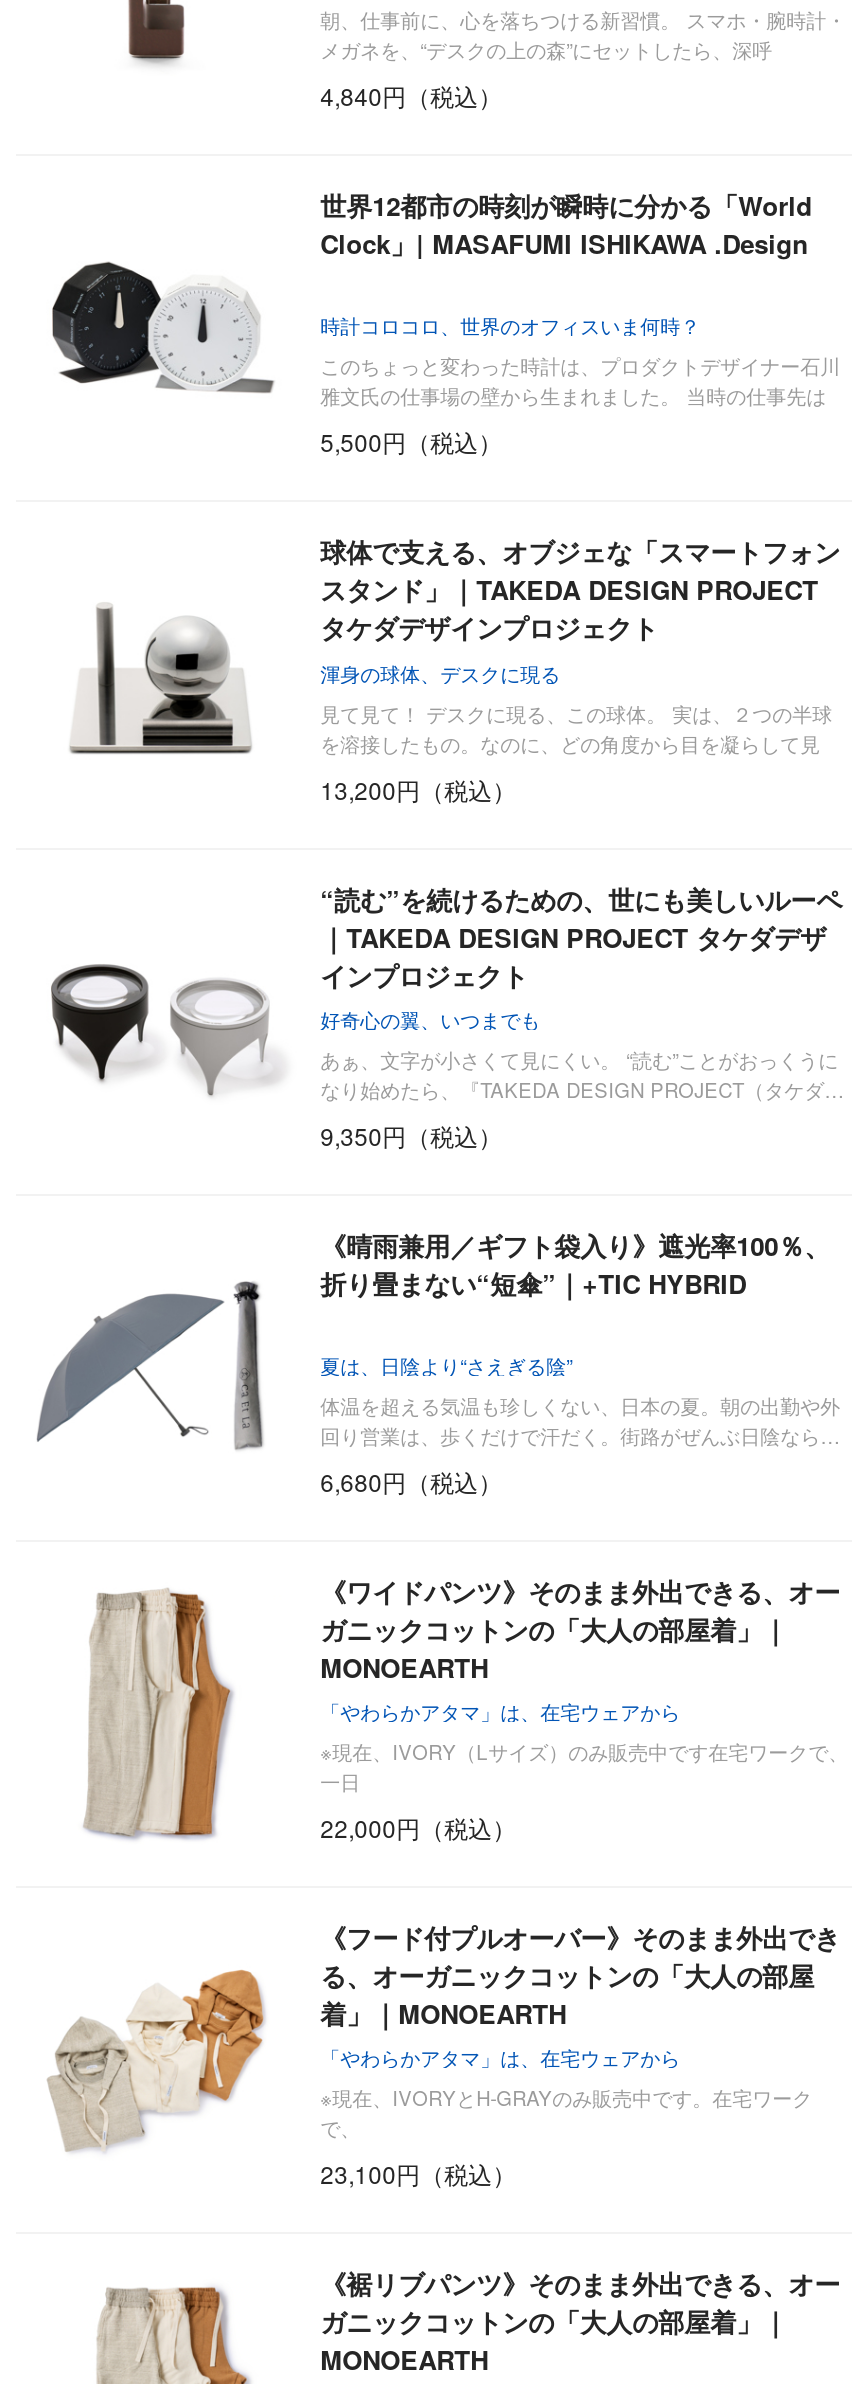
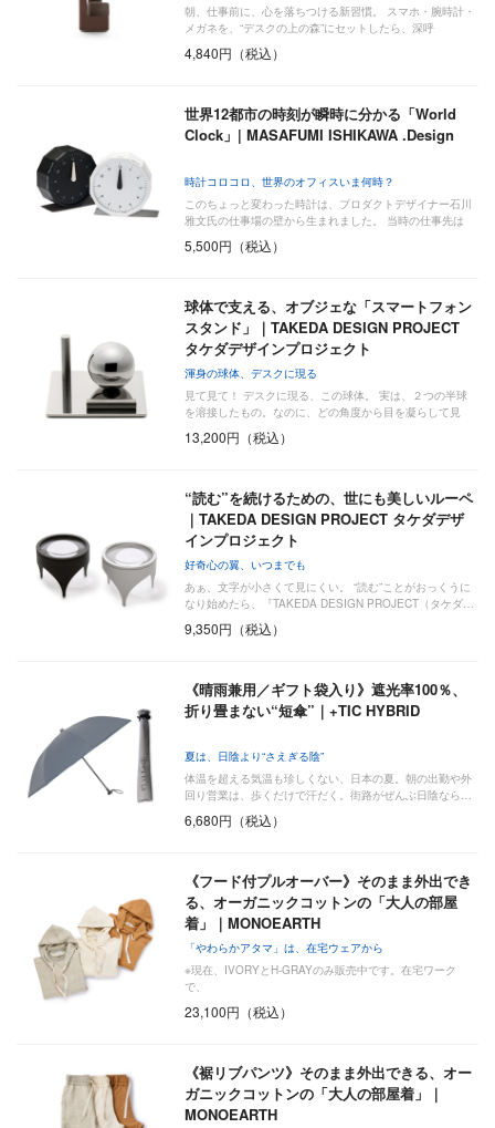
[48,1572,848,1844] [image] | 《ワイドパンツ》そのまま外出できる、オー | ガニックコットンの「大人の部屋着」｜ | MONOEARTH | 「やわらかアタマ」は、在宅ウェアから | ※現在、IVORY（Lサイズ）のみ販売中です在宅ワークで、 | 一日 | 22,000円（税込） -> none

